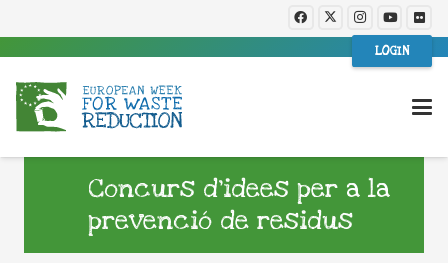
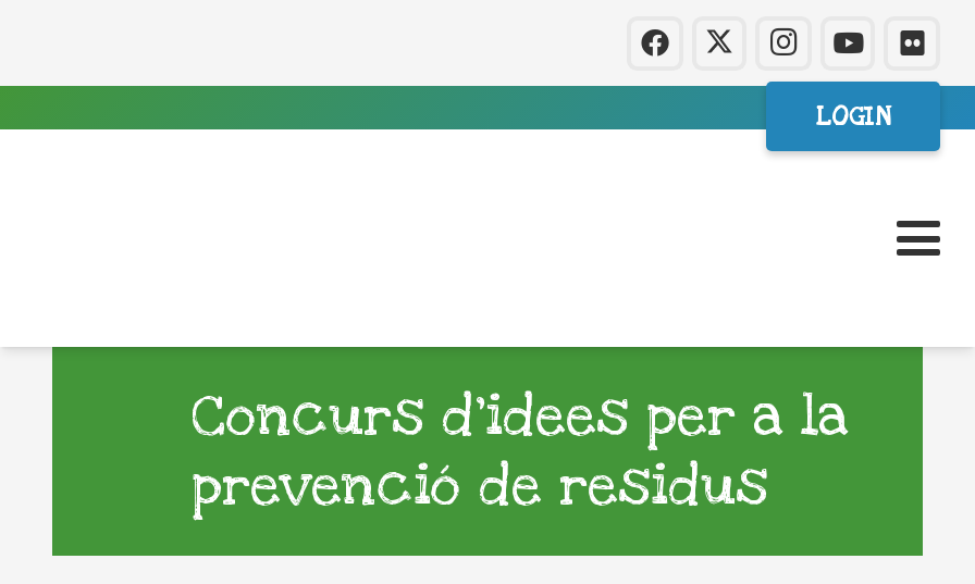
[15,81,68,133] [image] -> none
[81,84,183,129] [image] -> none

